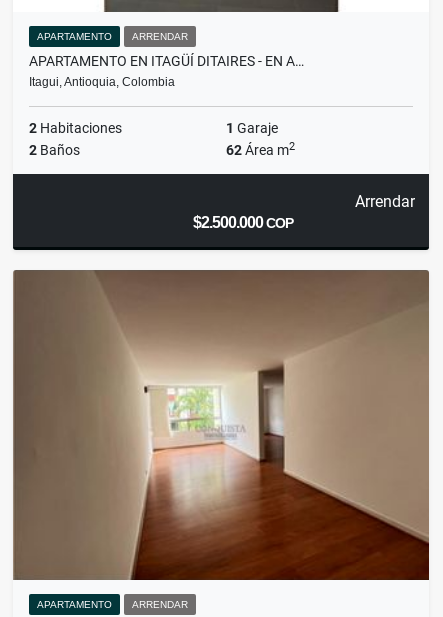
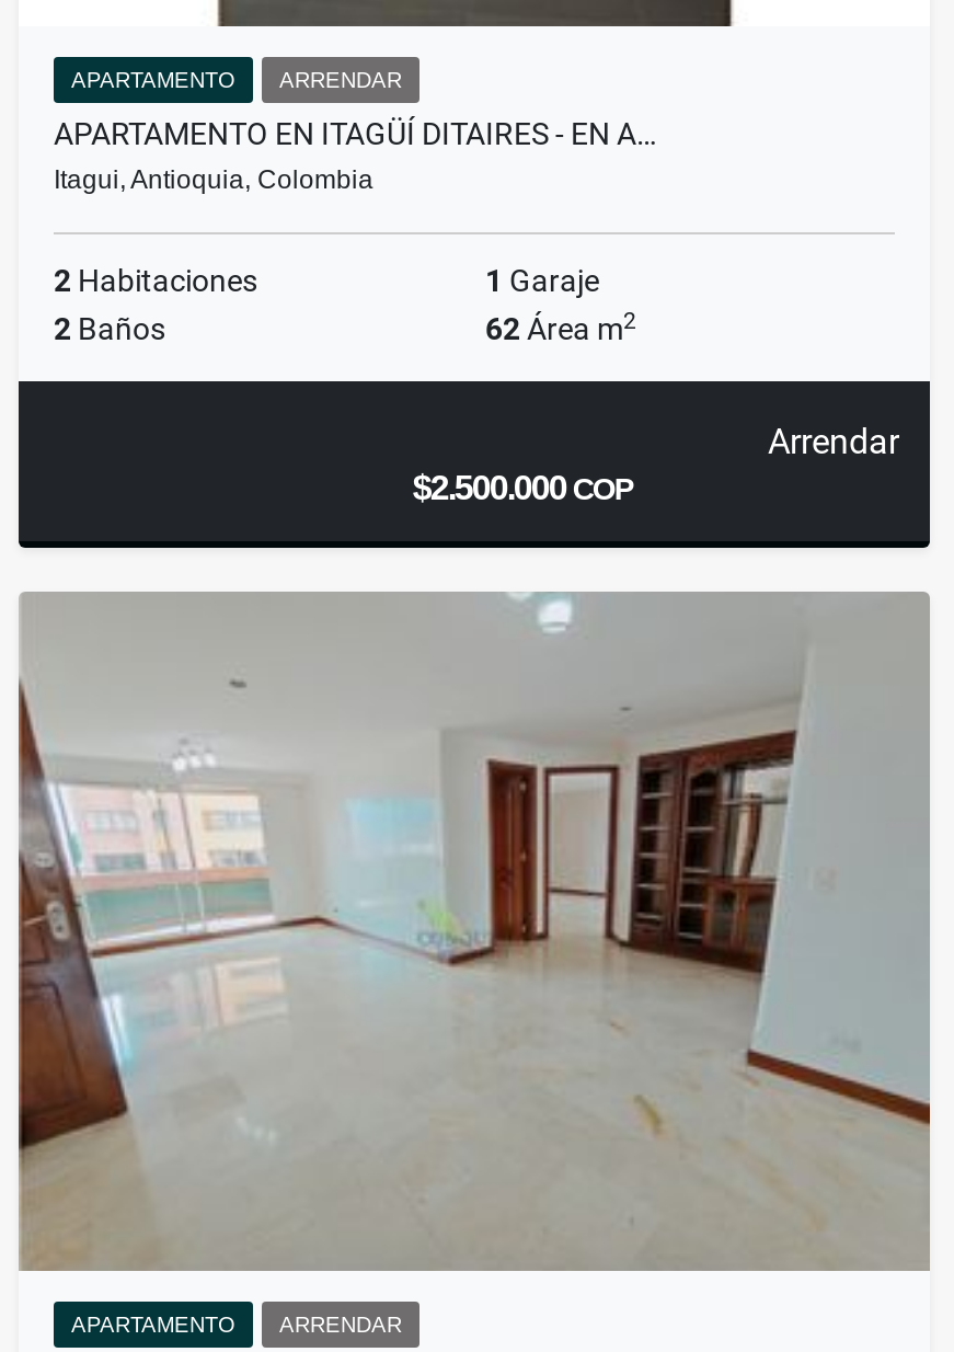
[13,270,429,580] [image] -> [19,592,930,1271] [image]

